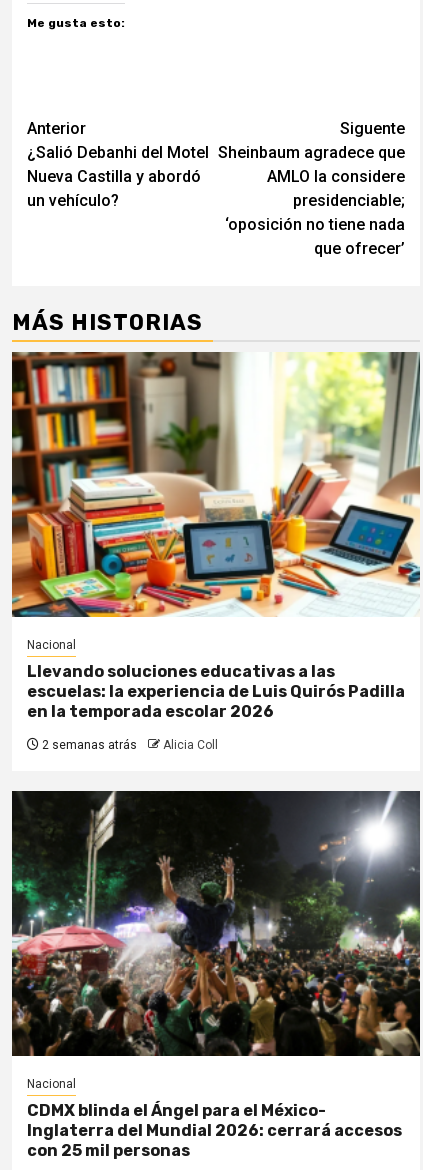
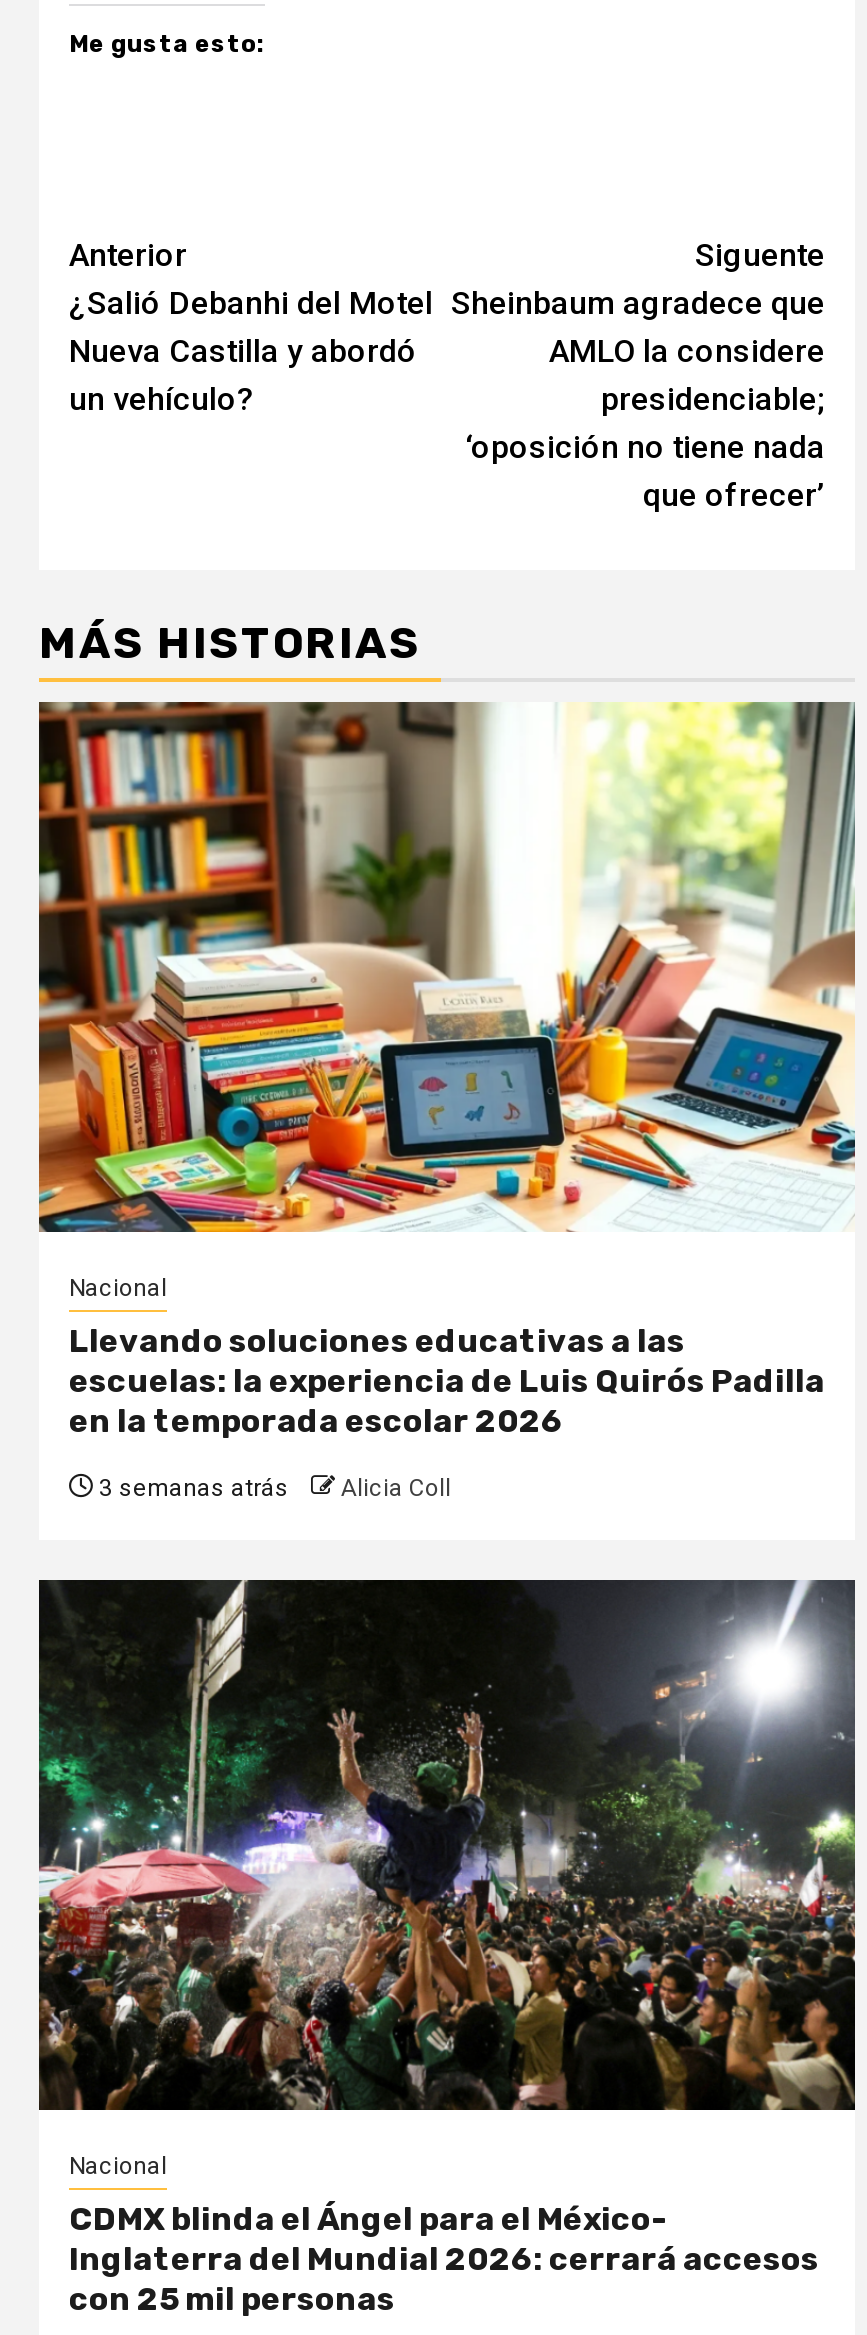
[39,738,137,752] 2 semanas atrás -> [93,1474,289,1502] 3 semanas atrás

